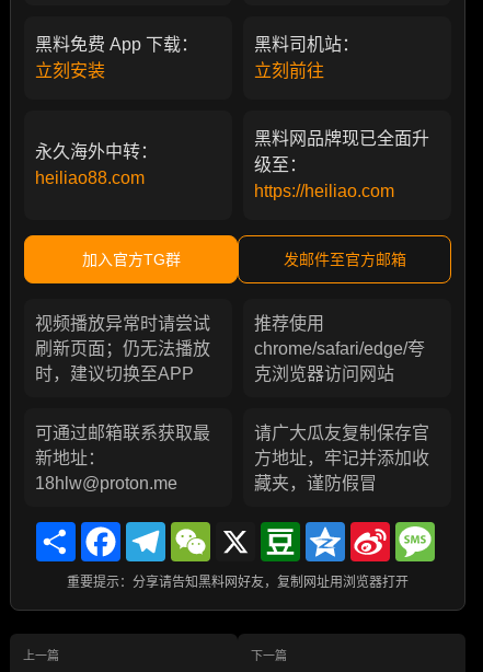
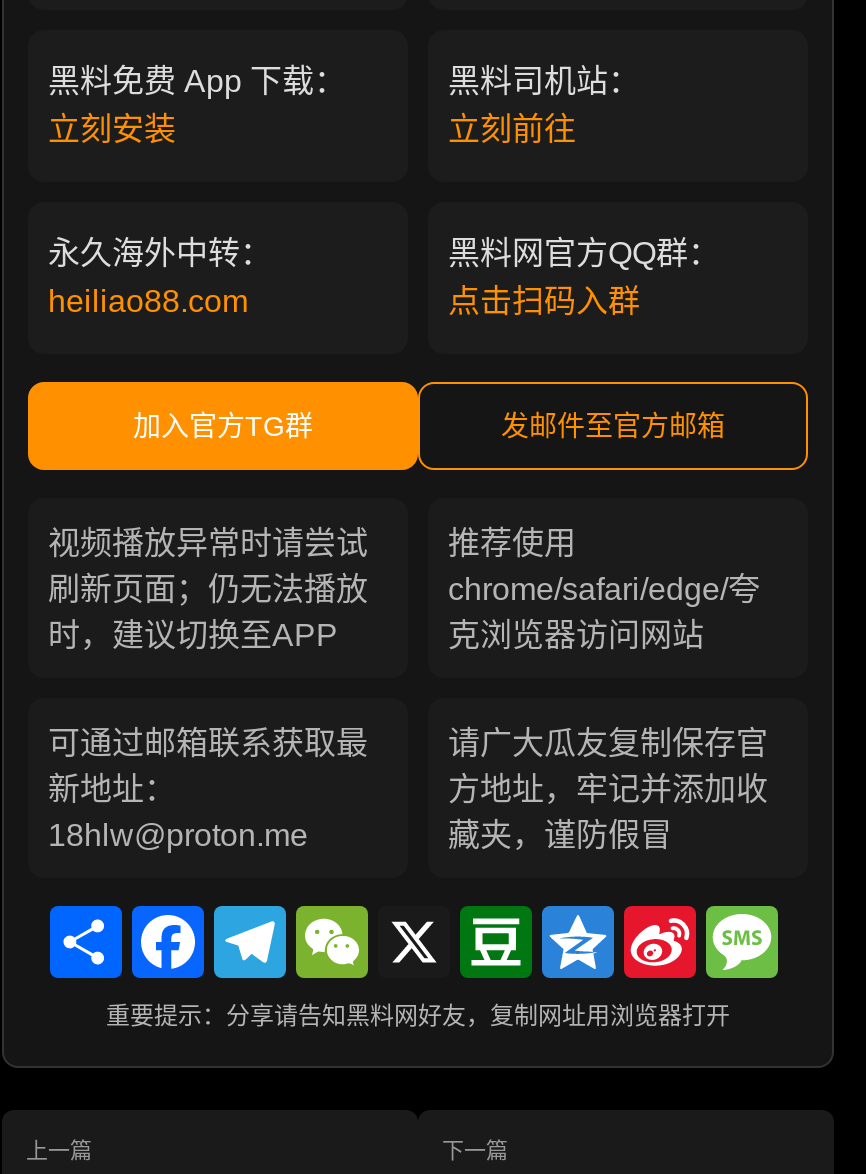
[254,129,429,200] 黑料网品牌现已全面升 | 级至： | https://heiliao.com -> [448,236,720,318] 黑料网官方QQ群： | 点击扫码入群

